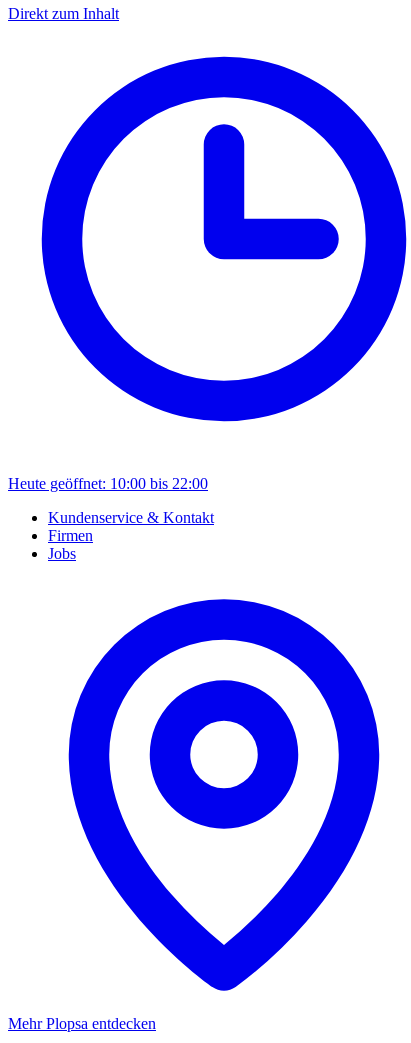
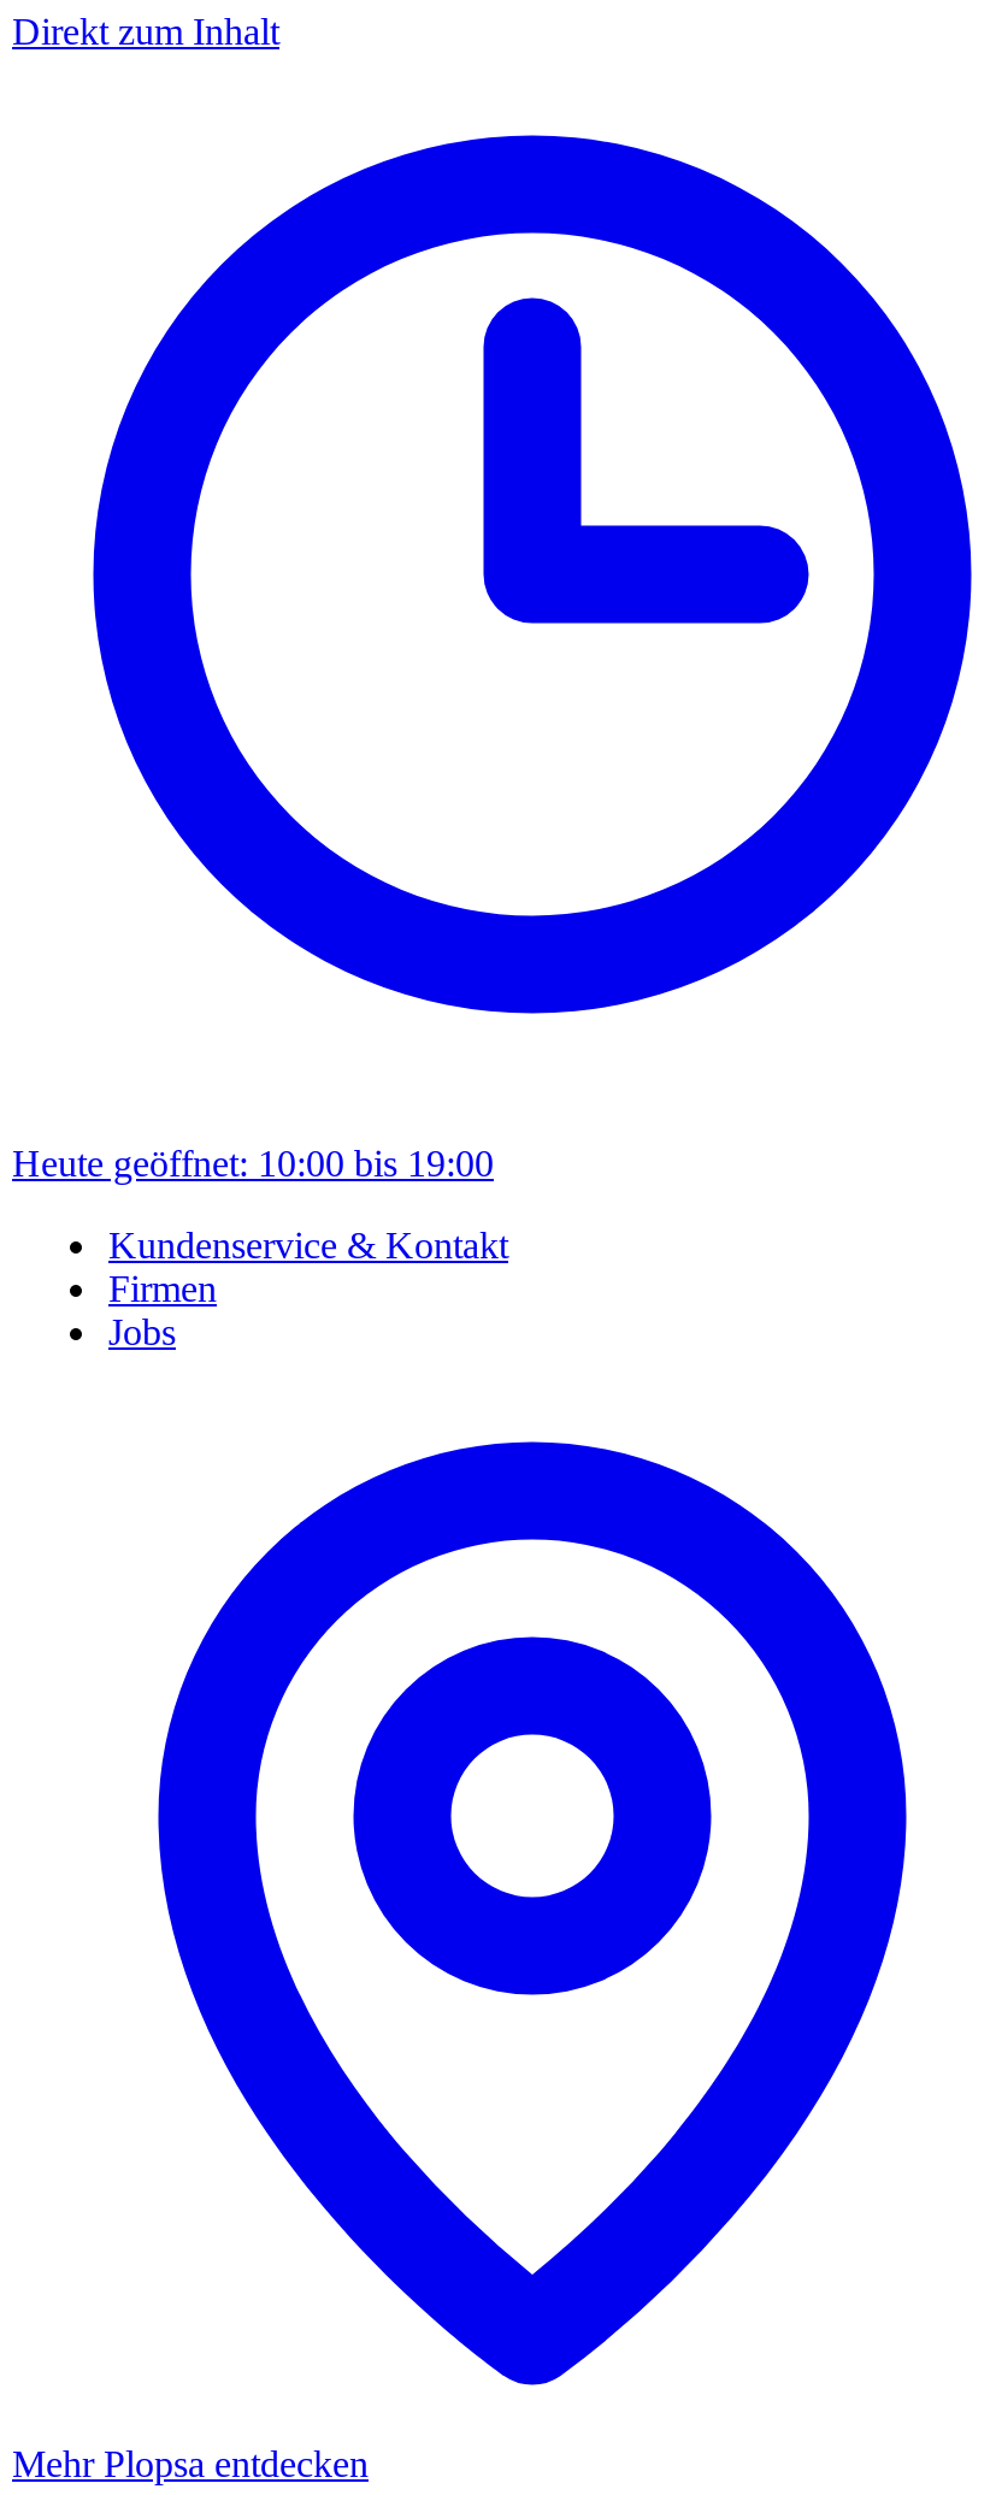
[8,475,208,492] Heute geöffnet: 10:00 bis 22:00 -> [12,1143,494,1184] Heute geöffnet: 10:00 bis 19:00

